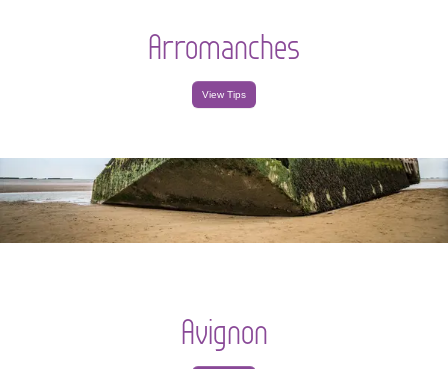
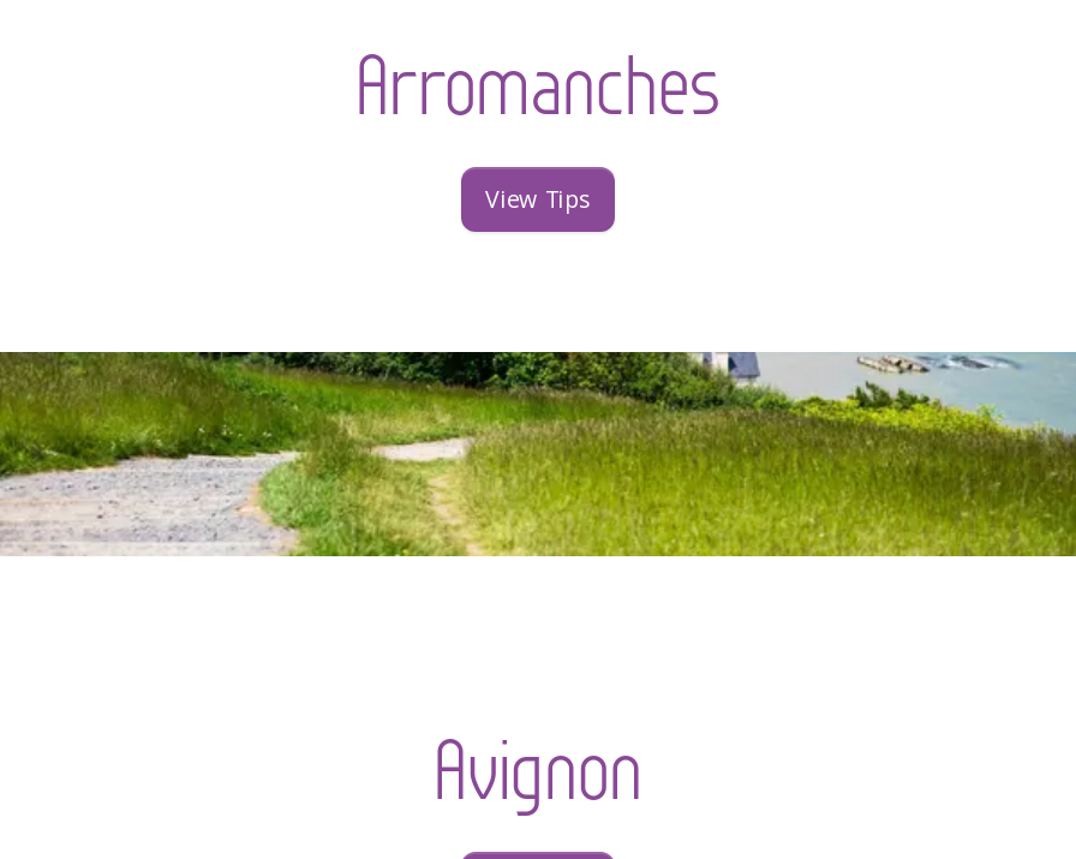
[3,157,445,244] [image] -> [7,350,1069,559] [image]

